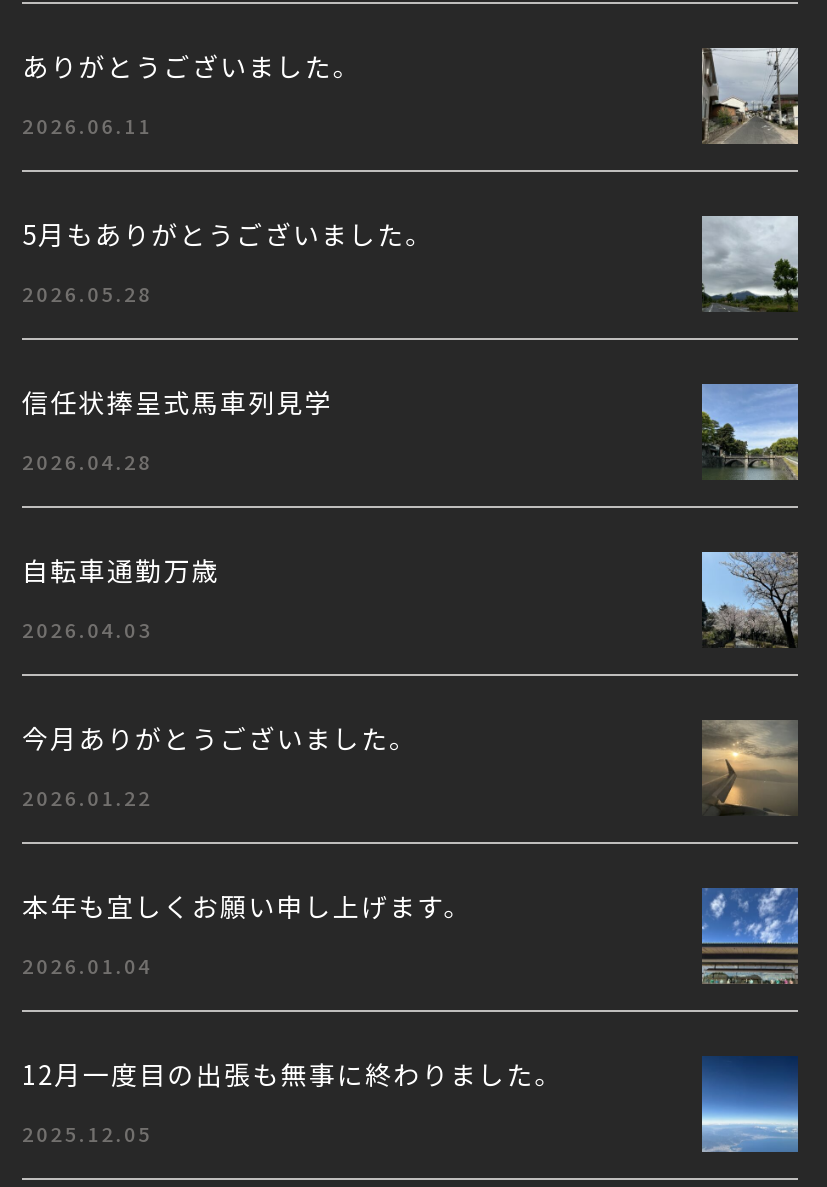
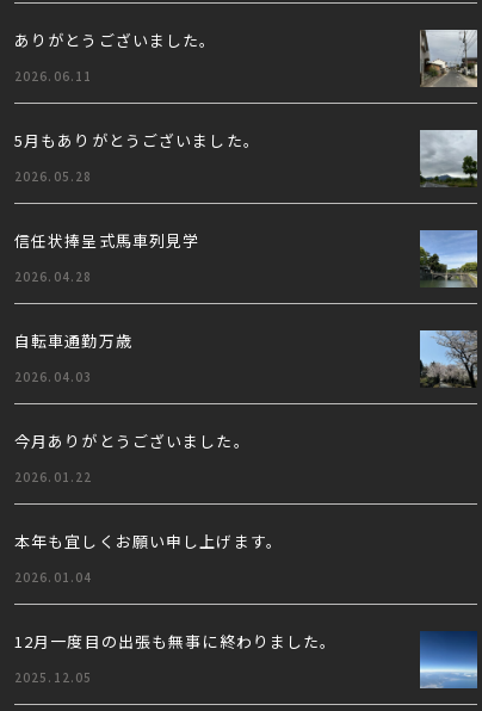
[700,718,800,816] [image] -> none
[700,886,800,986] [image] -> none

